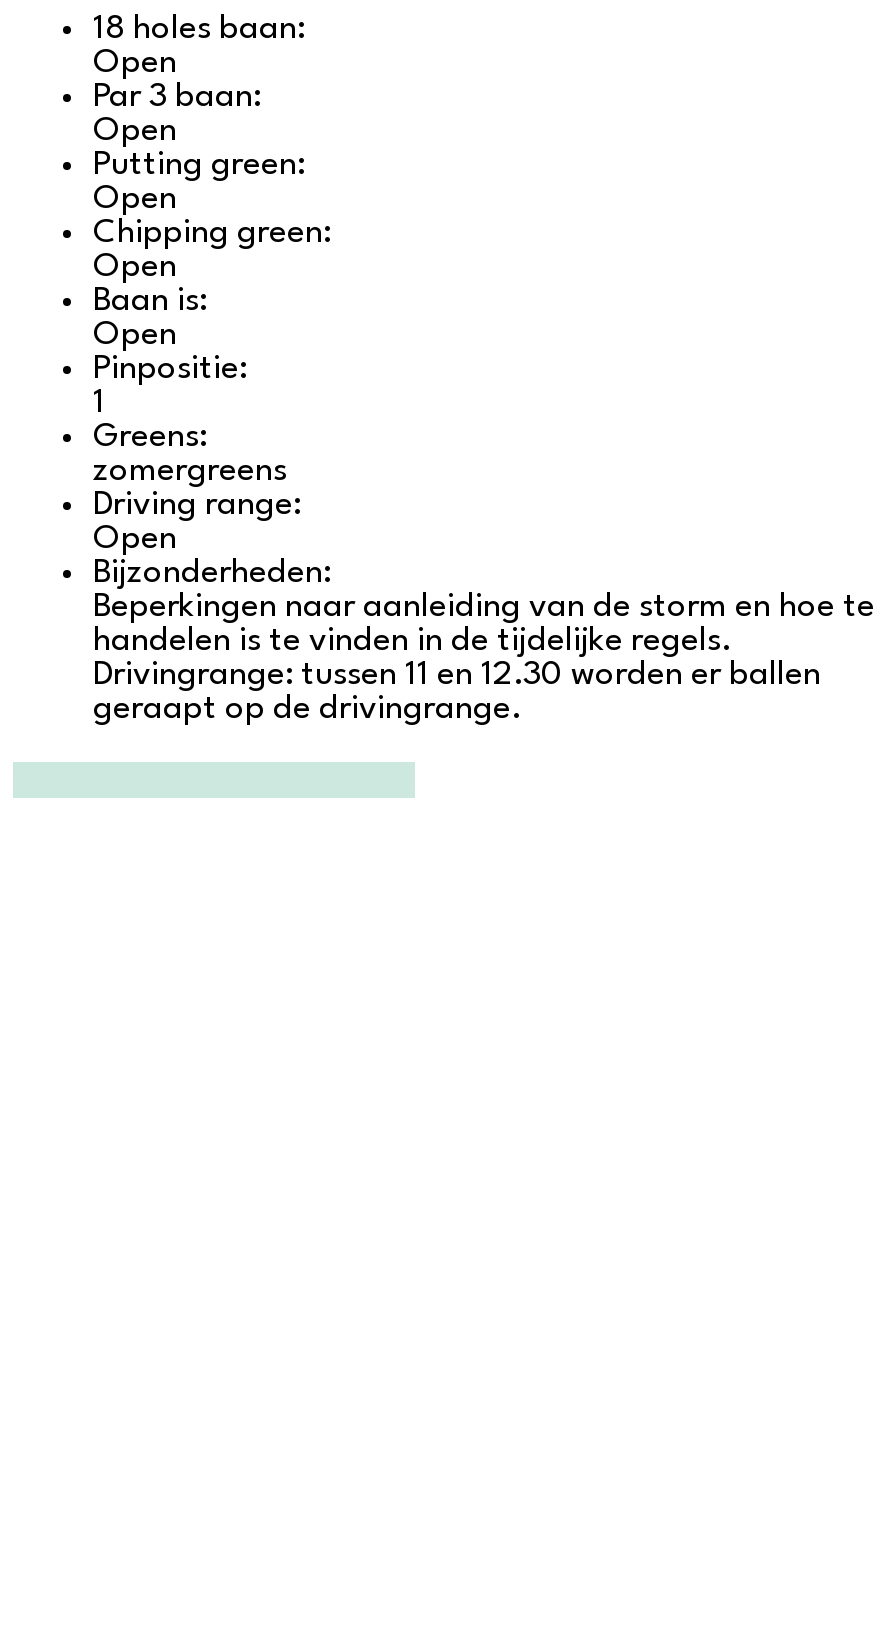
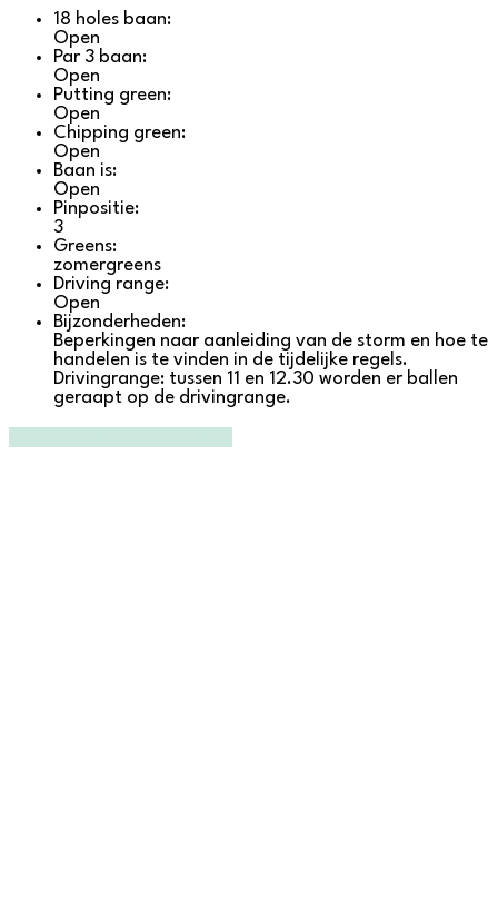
[93,387,105,421] 1 -> [53,219,63,238] 3

